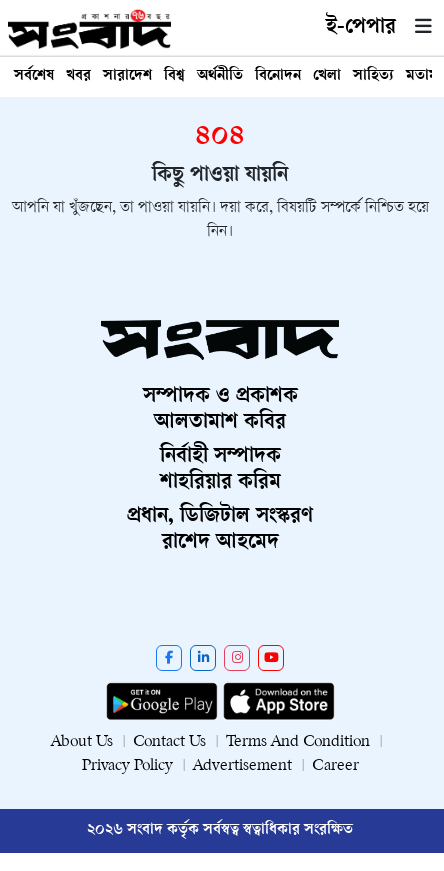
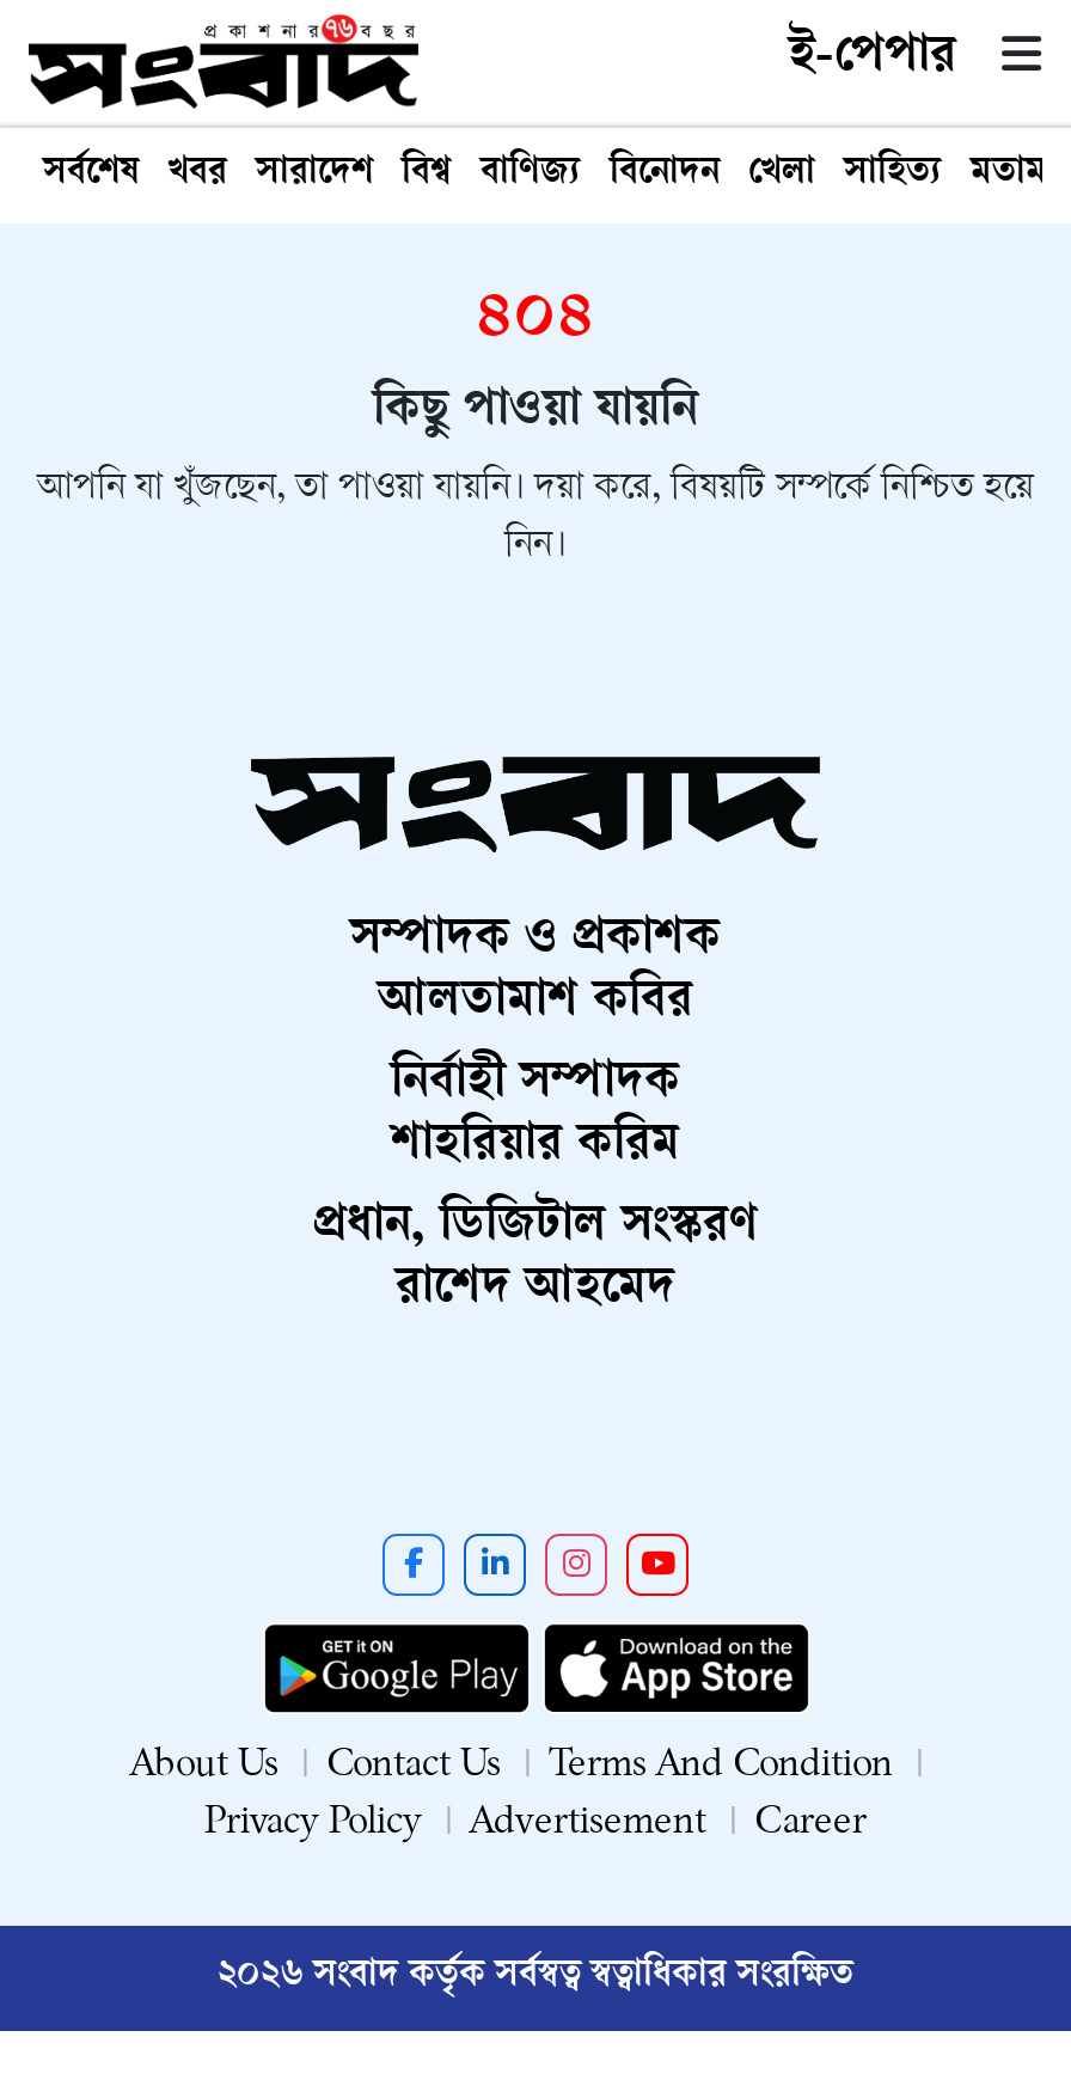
[197,68,243,85] অর্থনীতি -> [481,154,581,195] বাণিজ্য

